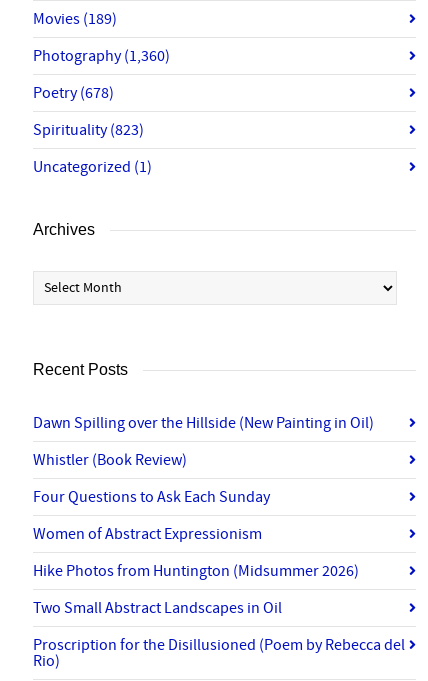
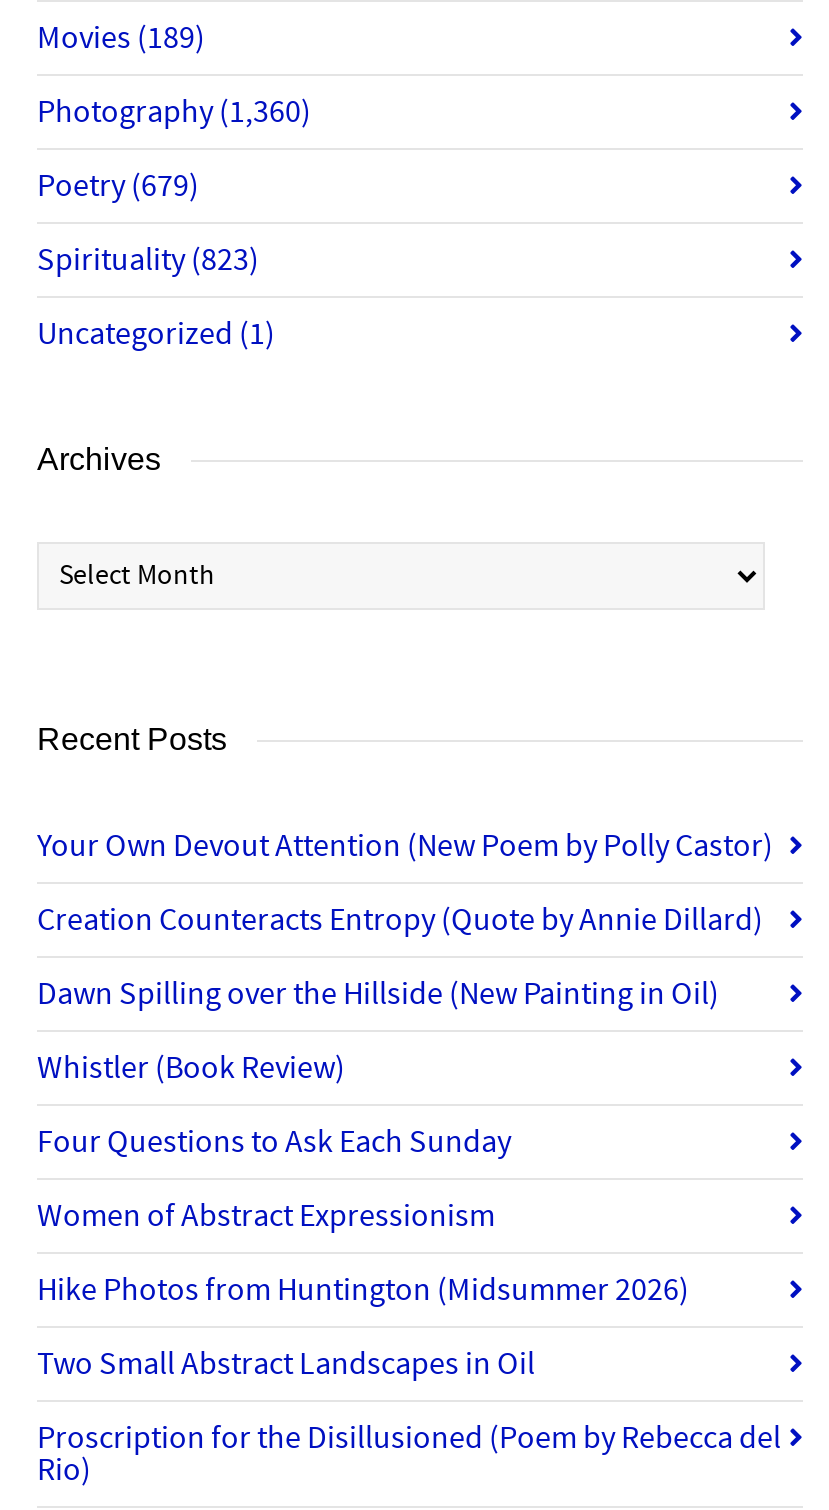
[33,83,114,103] Poetry (678) -> [37,167,199,207] Poetry (679)
none -> [37,827,773,941] Your Own Devout Attention (New Poem by Polly Castor) | Creation Counteracts Entropy (Quote by Annie Dillard)

